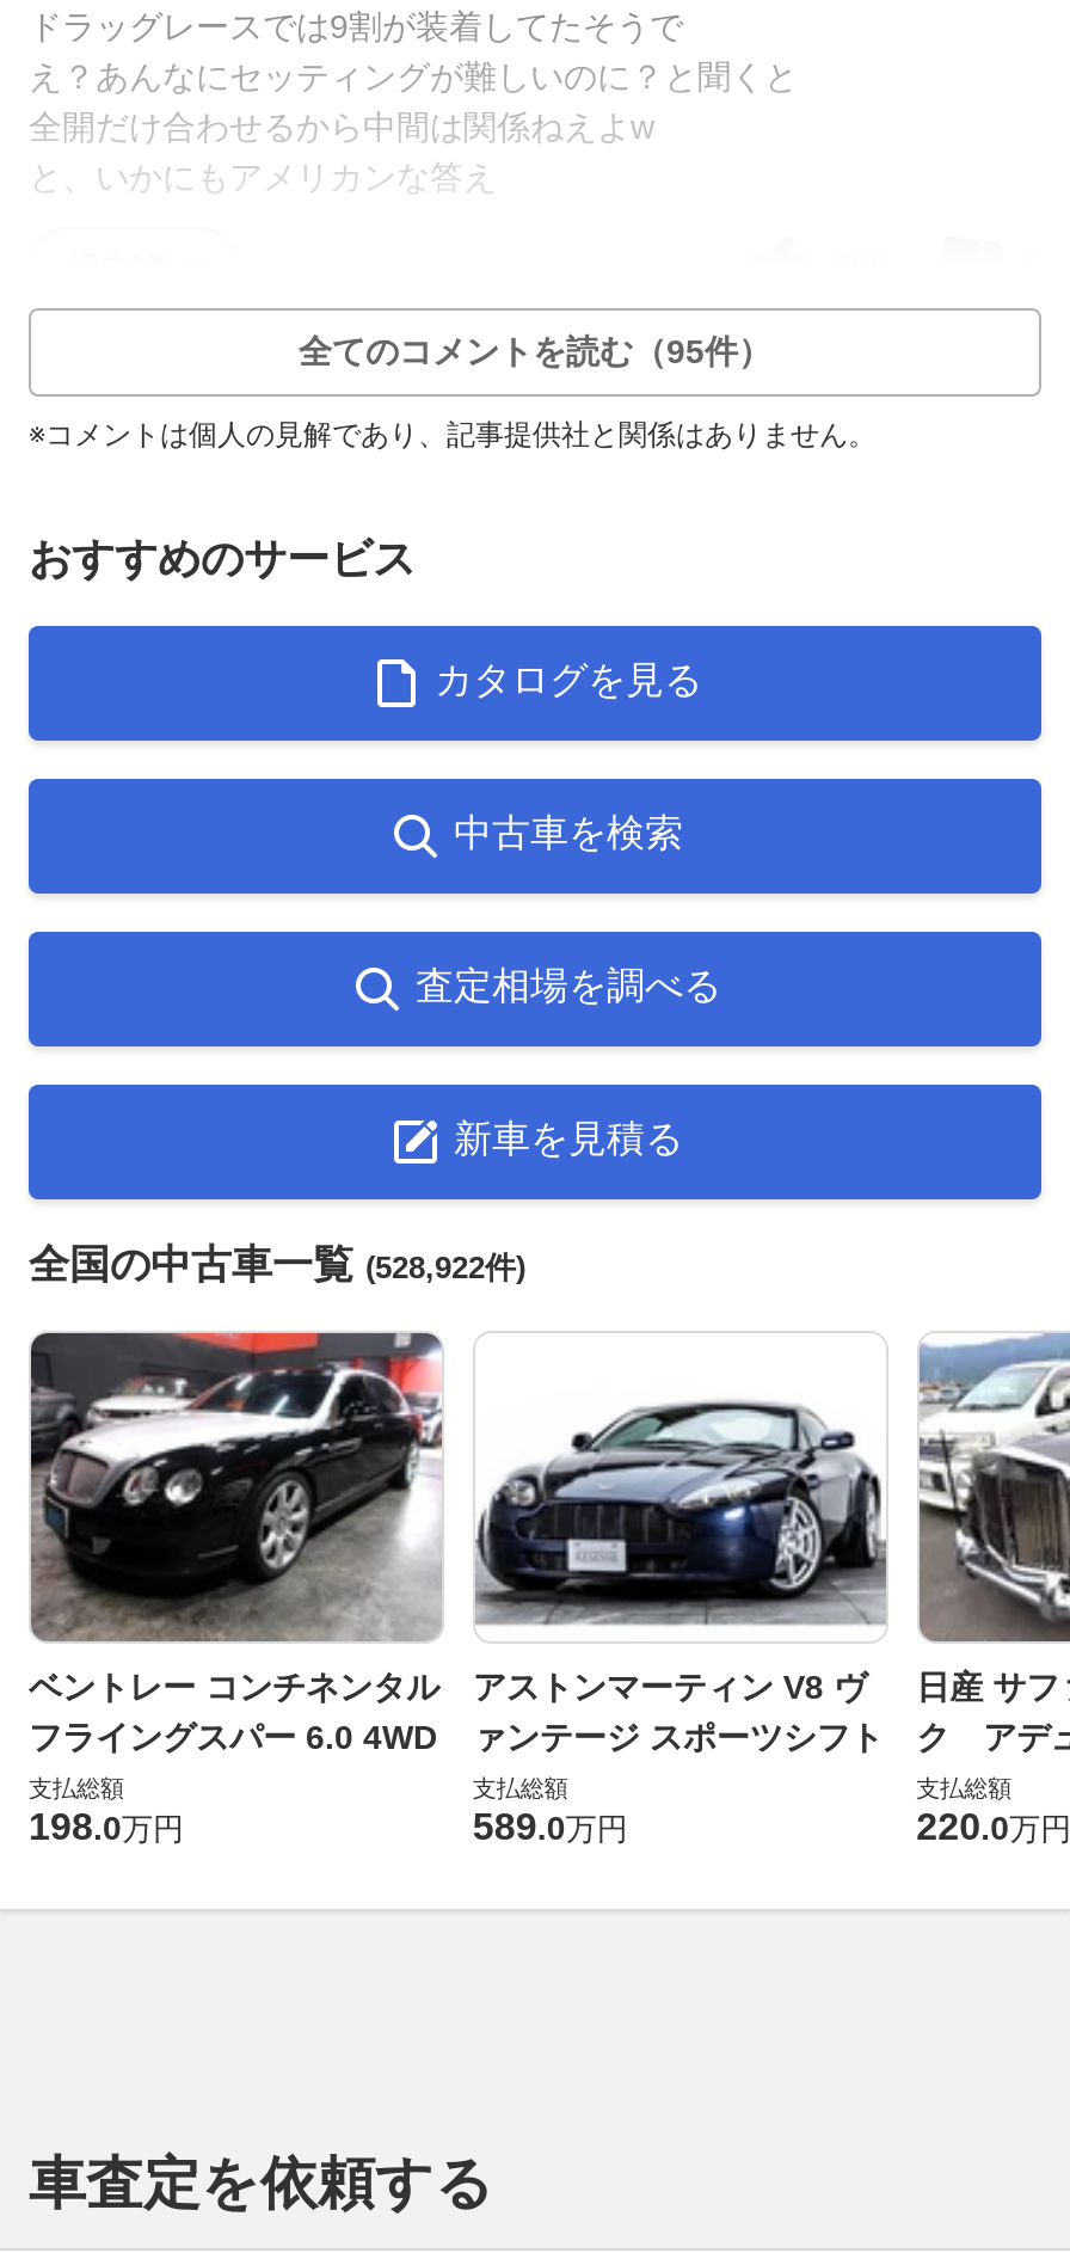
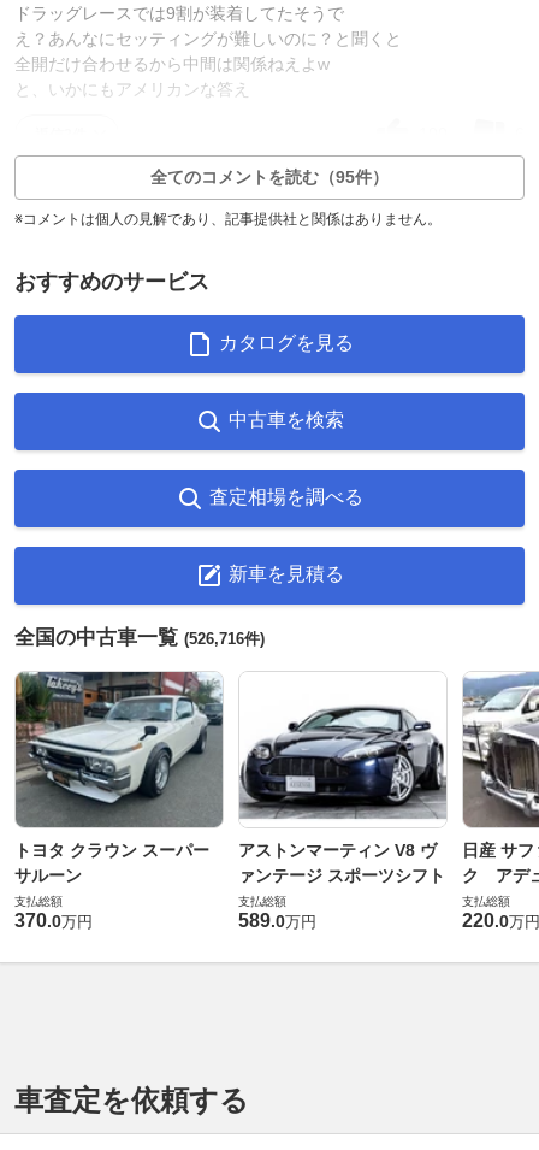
[29,1242,525,1288] 全国の中古車一覧(528,922件) -> [14,626,265,649] 全国の中古車一覧(526,716件)
[29,1331,442,1756] [image] | ベントレー コンチネンタル | フライングスパー 6.0 4WD -> [14,671,224,885] [image] | トヨタ クラウン スーパー | サルーン
[29,1806,184,1847] 198.0万円 -> [14,910,93,931] 370.0万円

